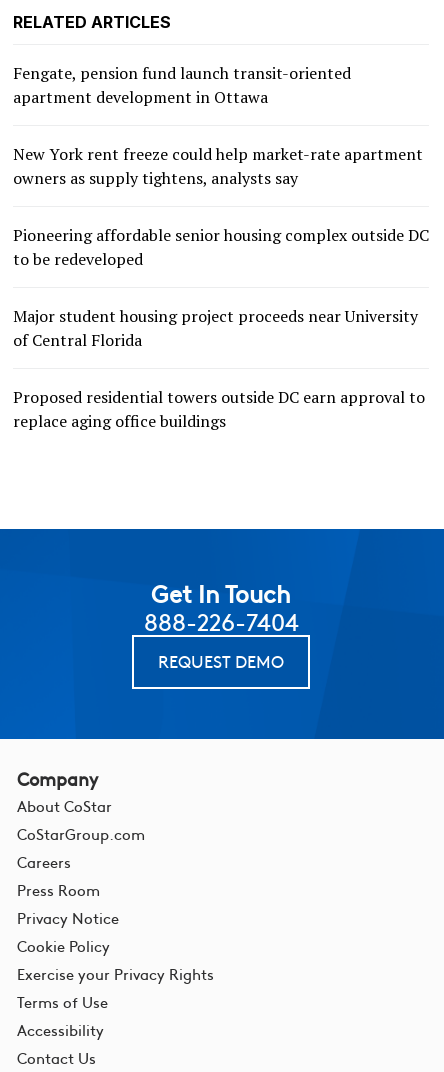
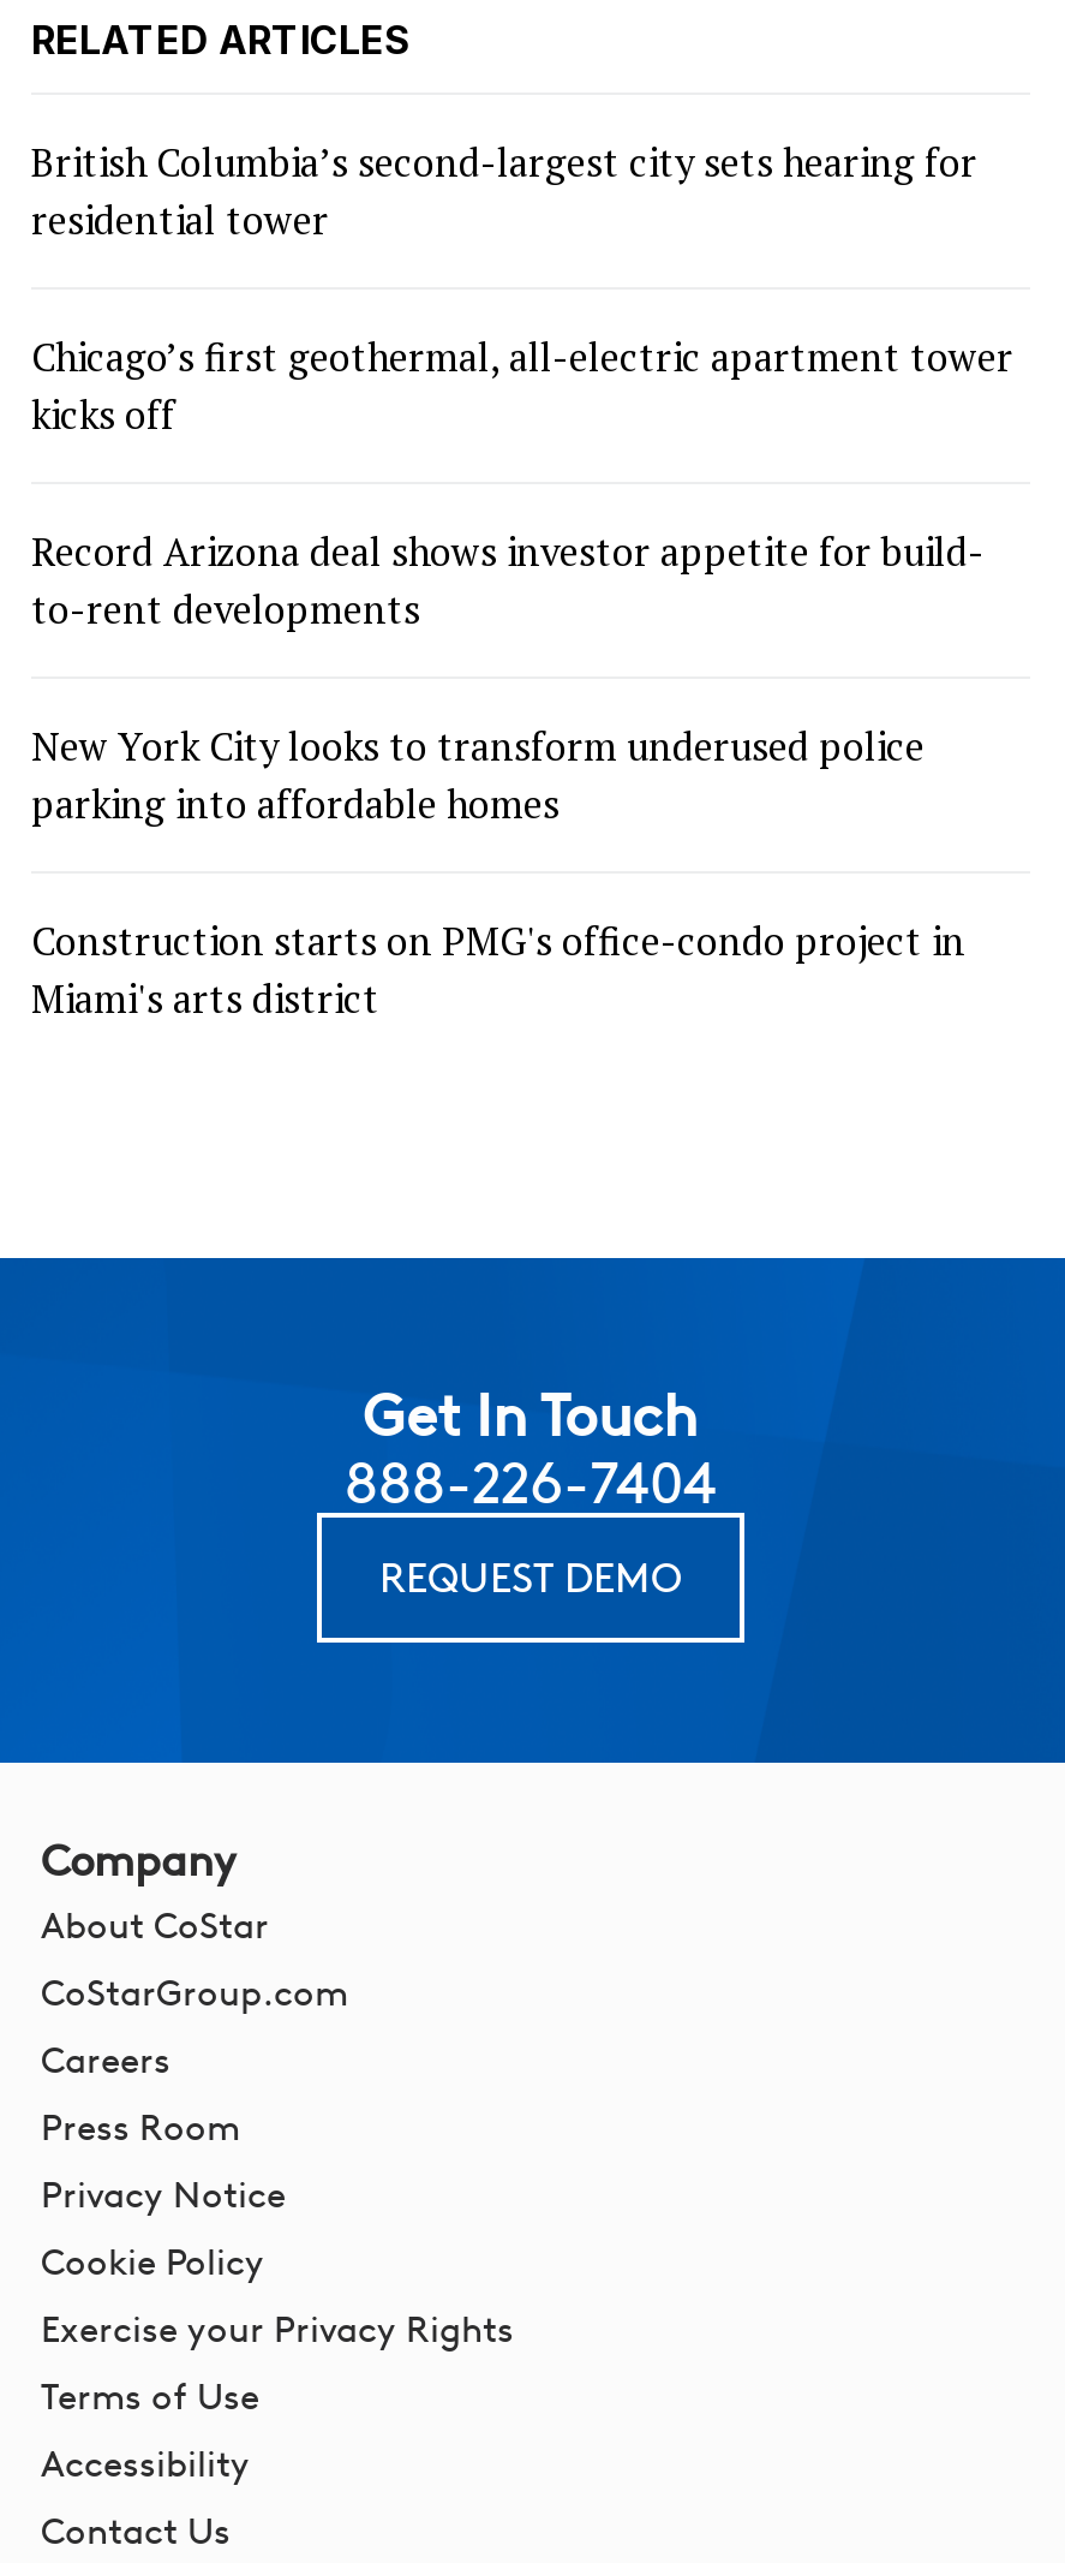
[13,62,351,108] Fengate, pension fund launch transit-oriented | apartment development in Ottawa -> [31,136,977,247] British Columbia’s second-largest city sets hearing for | residential tower
[13,143,423,189] New York rent freeze could help market-rate apartment | owners as supply tightens, analysts say -> [31,331,1013,441] Chicago’s first geothermal, all-electric apartment tower | kicks off
[13,224,429,270] Pioneering affordable senior housing complex outside DC | to be redeveloped -> [31,526,985,636] Record Arizona deal shows investor appetite for build- | to-rent developments
[13,305,418,351] Major student housing project proceeds near University | of Central Florida -> [31,720,925,831] New York City looks to transform underused police | parking into affordable homes
[13,386,425,432] Proposed residential towers outside DC earn approval to | replace aging office buildings -> [31,915,965,1025] Construction starts on PMG's office-condo project in | Miami's arts district

